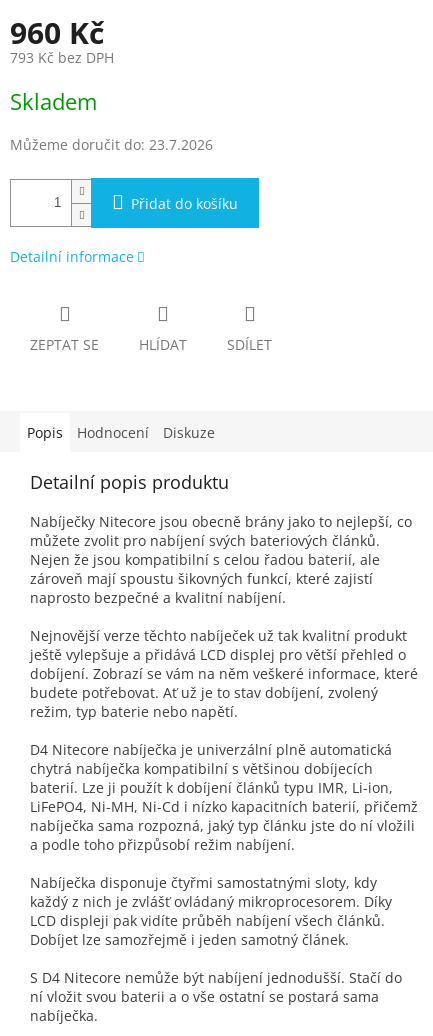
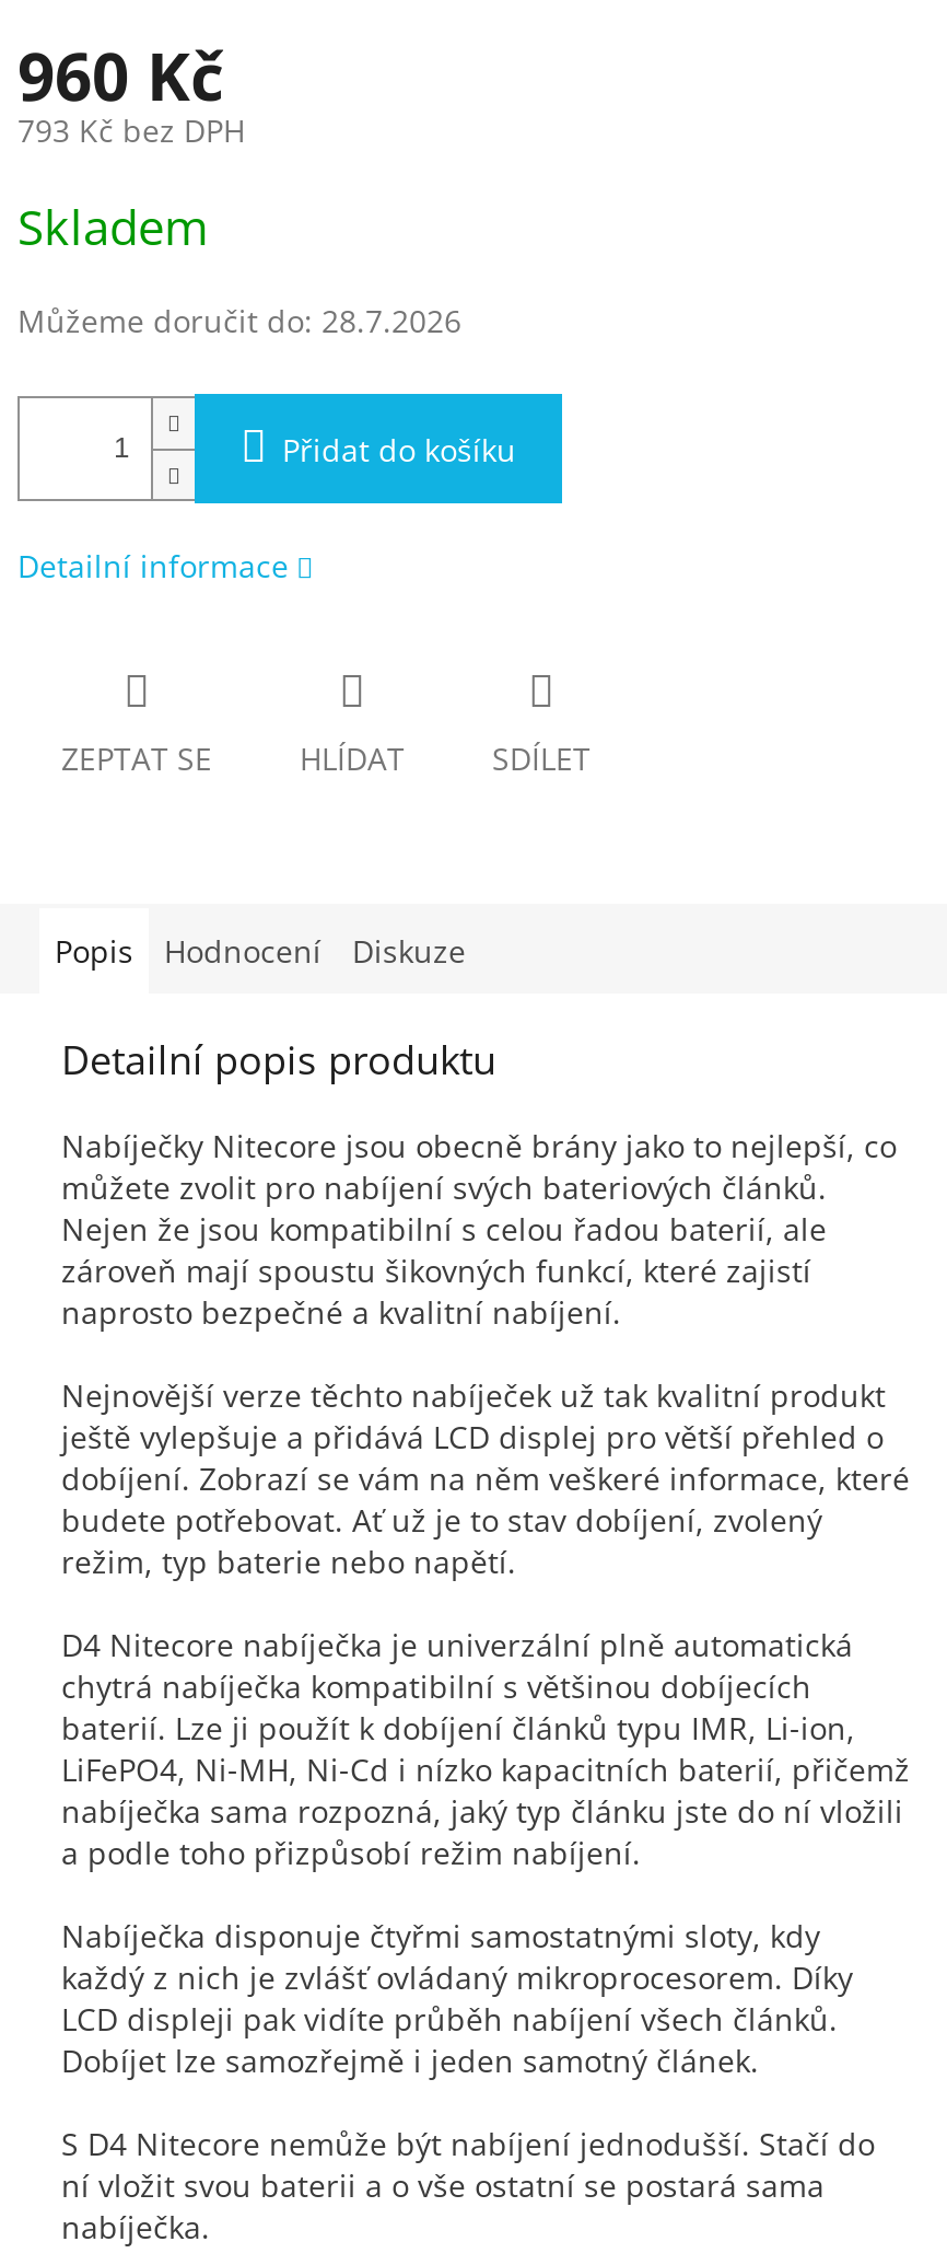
[10,135,213,154] Můžeme doručit do: 23.7.2026 -> [17,300,461,341] Můžeme doručit do: 28.7.2026

